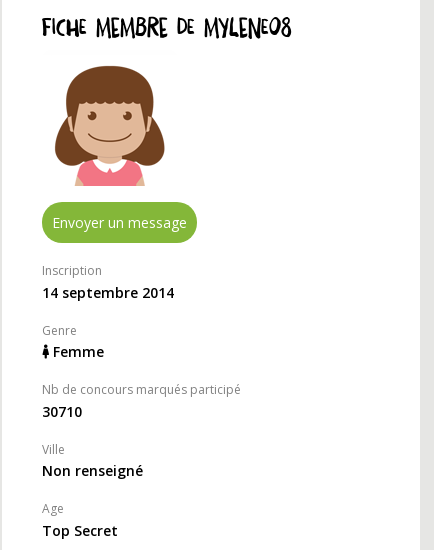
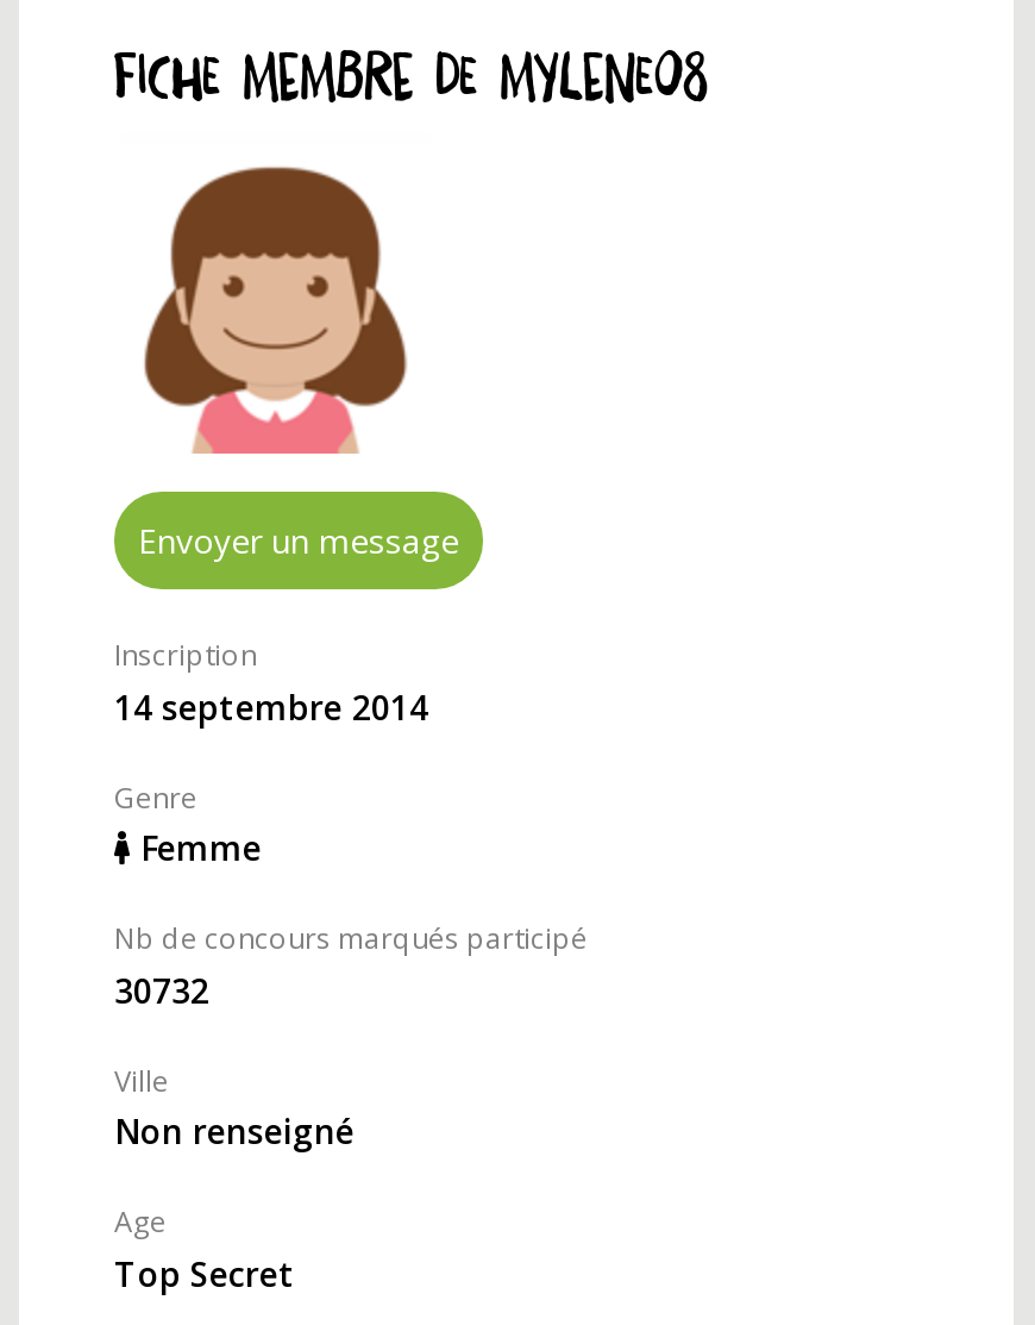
[42,402,82,421] 30710 -> [114,967,209,1013] 30732

